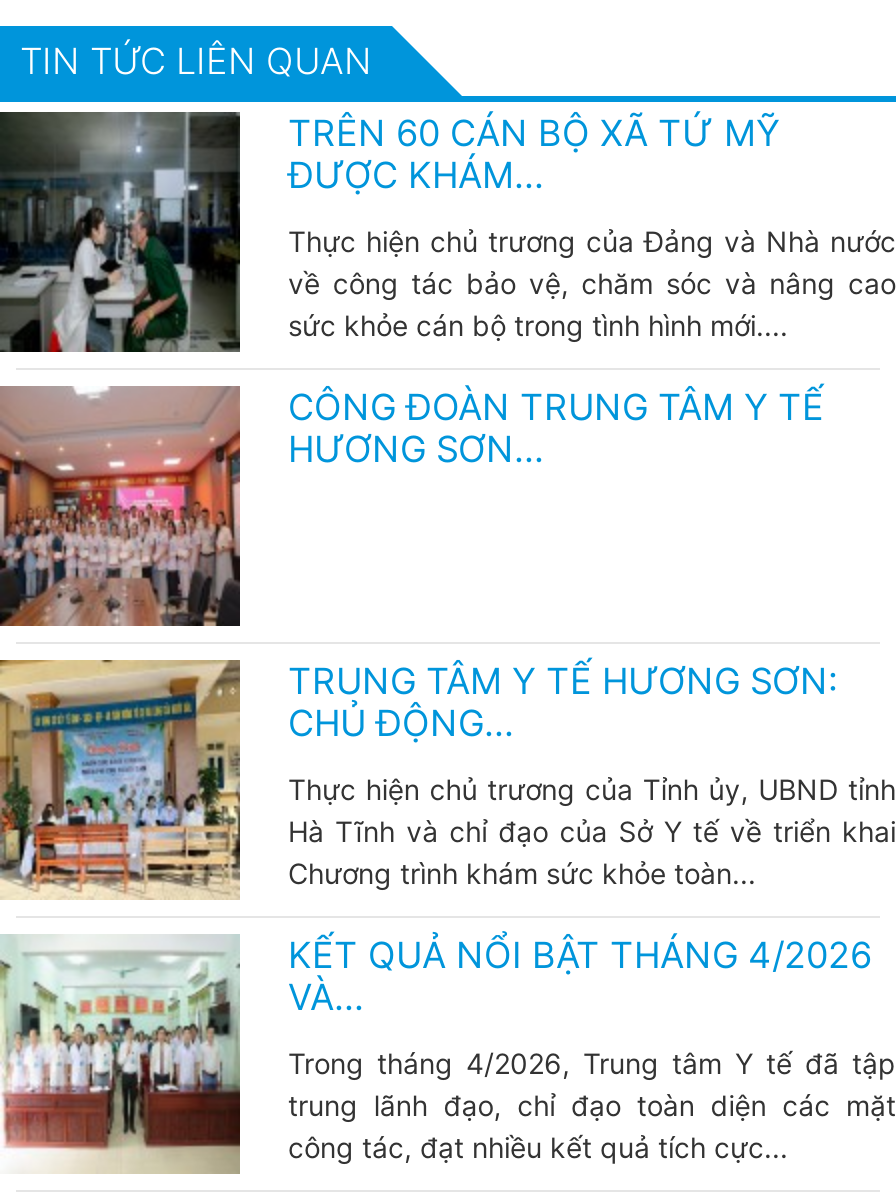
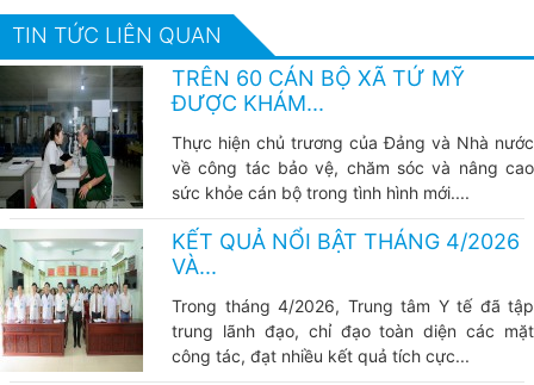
[6,386,824,628] [image] | CÔNG ĐOÀN TRUNG TÂM Y TẾ | HƯƠNG SƠN... -> none
[6,658,896,900] [image] | TRUNG TÂM Y TẾ HƯƠNG SƠN: | CHỦ ĐỘNG... | Thực hiện chủ trương của Tỉnh ủy, UBND tỉnh | Hà Tĩnh và chỉ đạo của Sở Y tế về triển khai | Chương trình khám sức khỏe toàn... -> none

